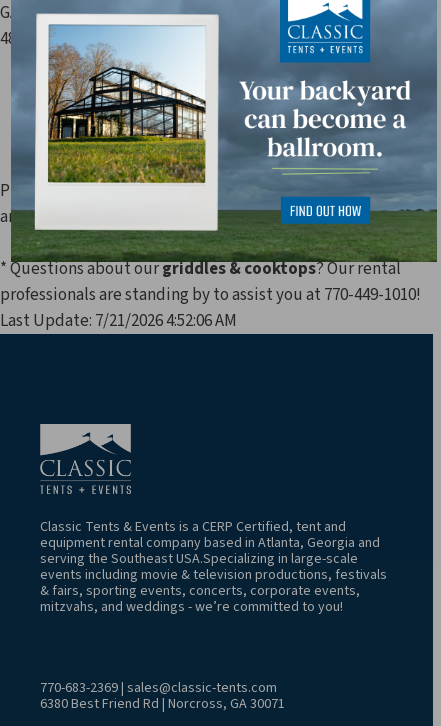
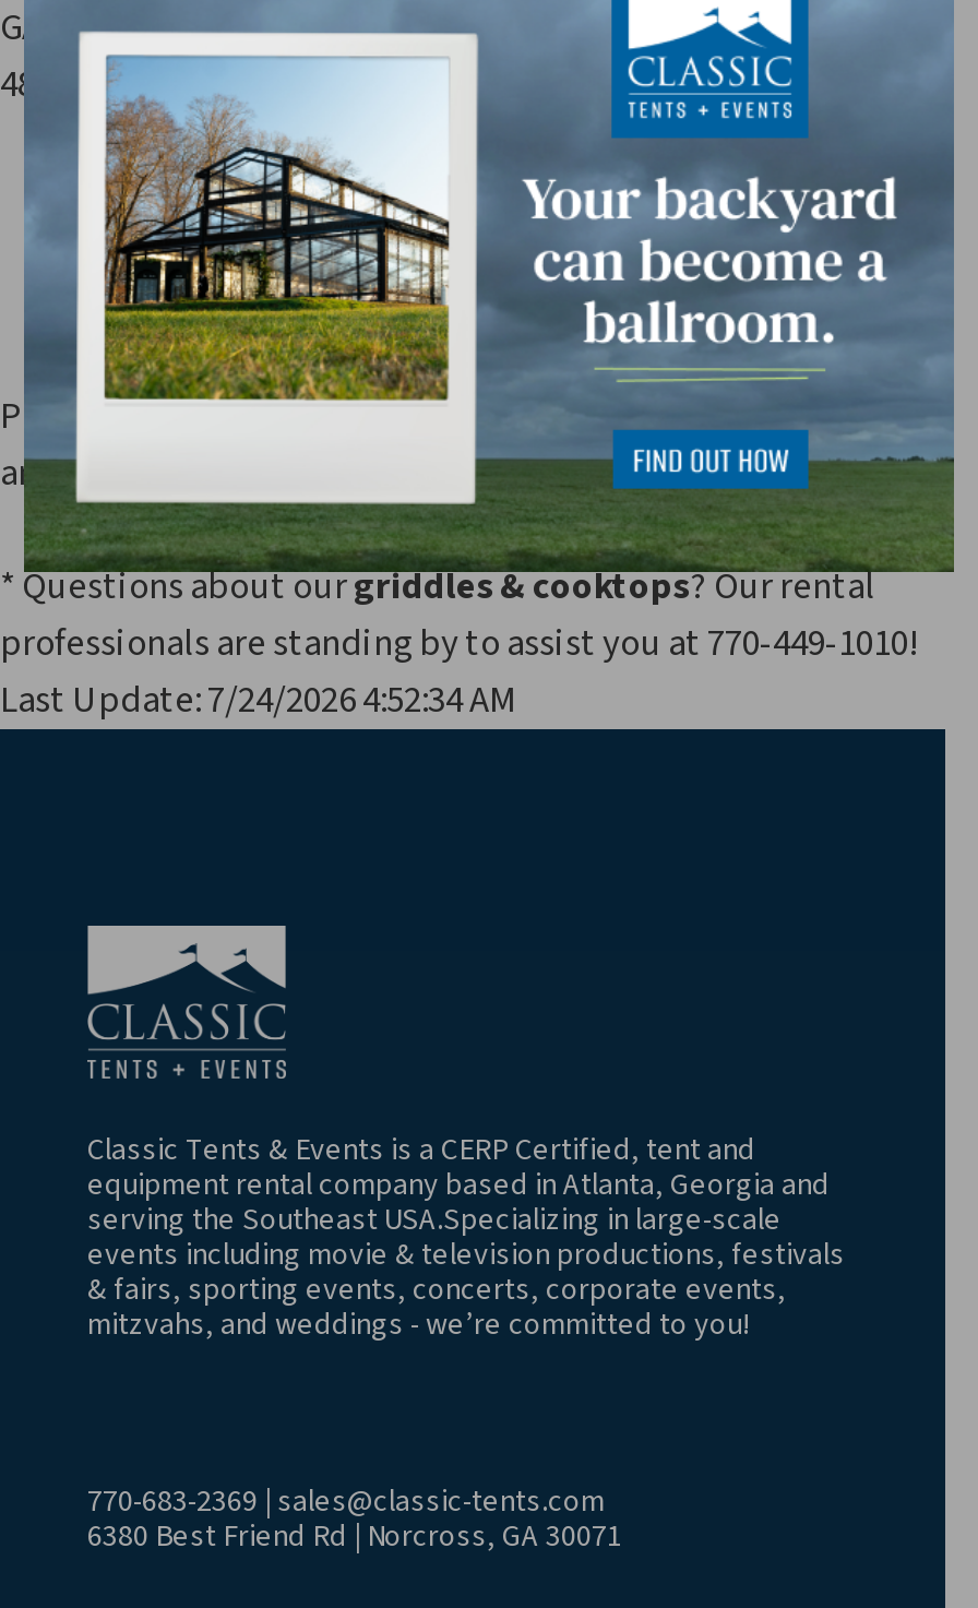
[0,309,237,333] Last Update: 7/21/2026 4:52:06 AM -> [0,676,517,728] Last Update: 7/24/2026 4:52:34 AM

